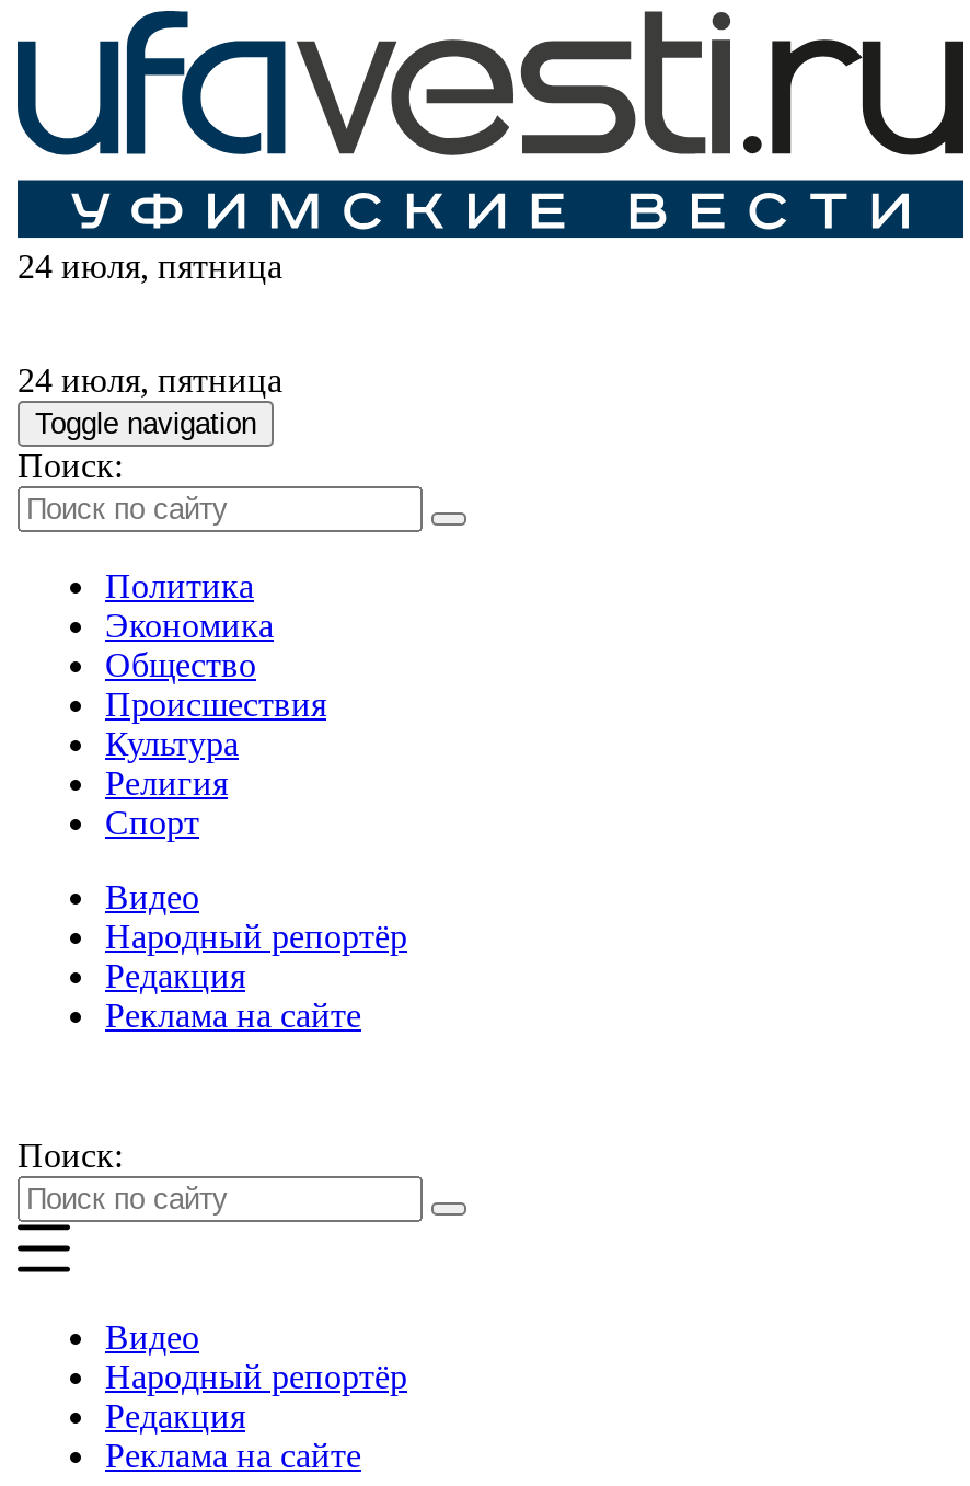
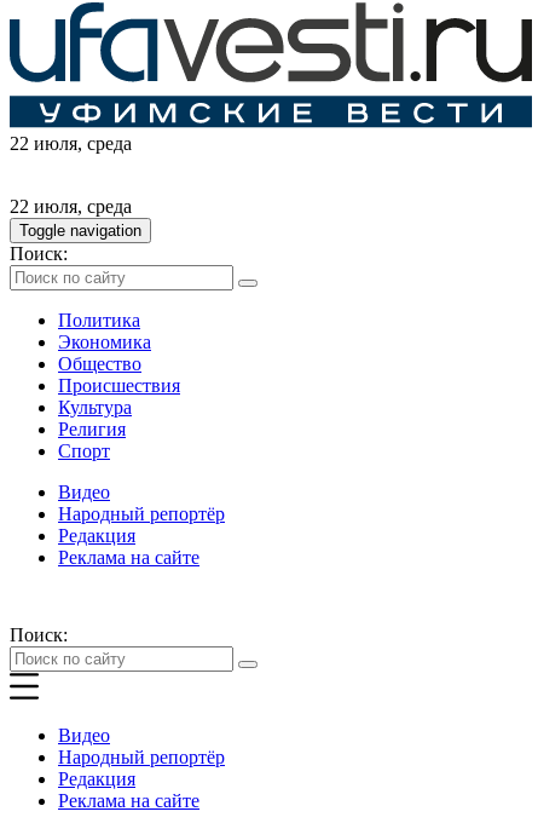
[18,248,282,286] 24 июля, пятница -> [10,134,132,154] 22 июля, среда
[18,362,282,399] 24 июля, пятница -> [10,197,132,217] 22 июля, среда

